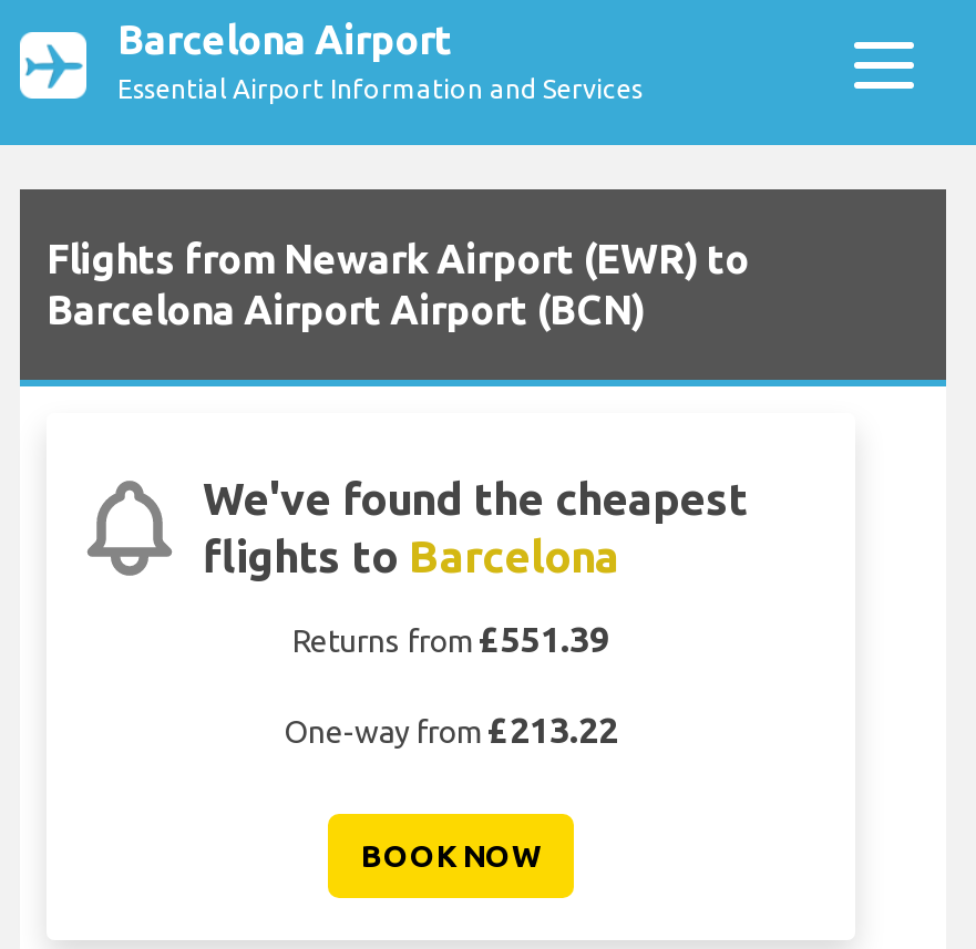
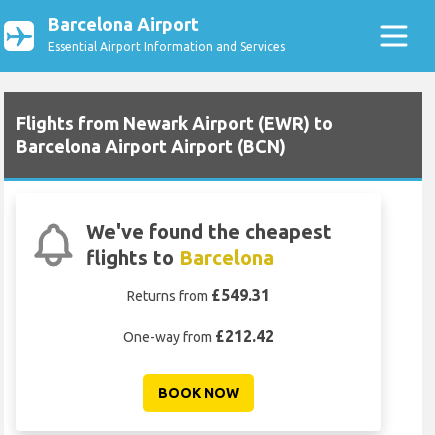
[292,619,609,659] Returns from £551.39 -> [127,286,270,304] Returns from £549.31
[284,710,618,750] One-way from £213.22 -> [123,327,274,345] One-way from £212.42

